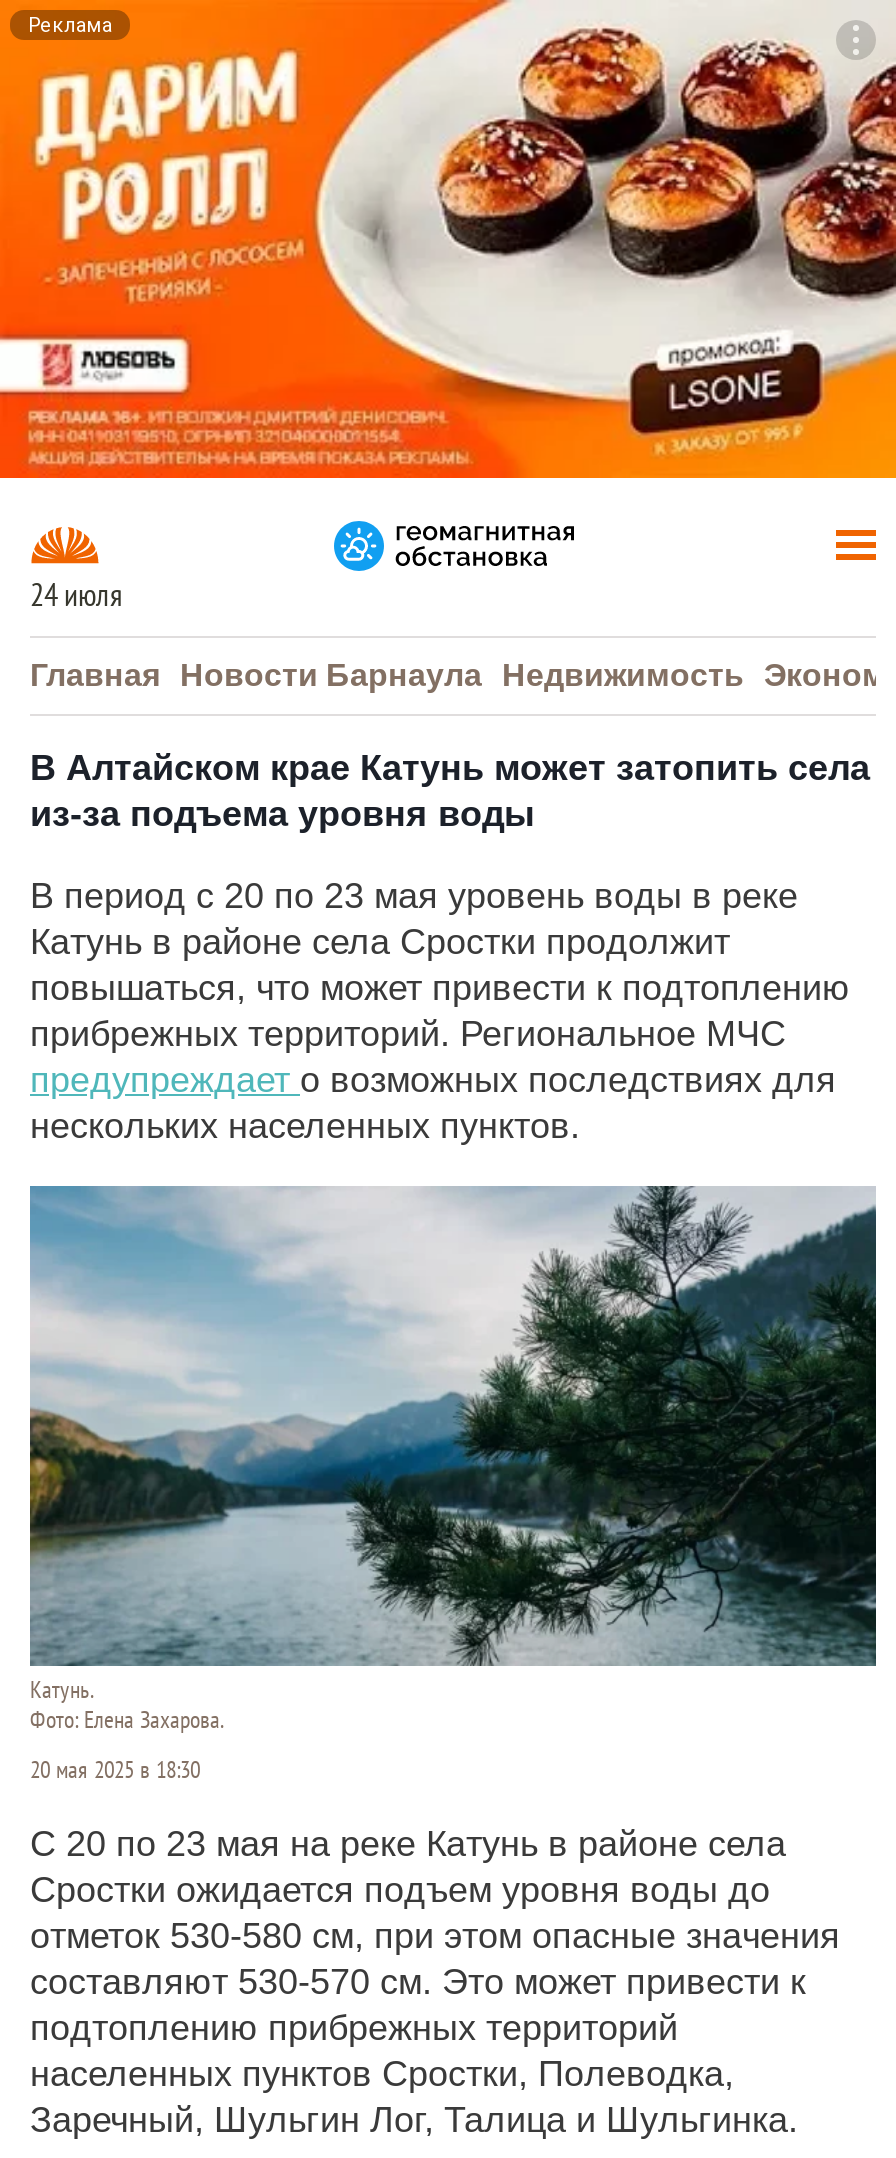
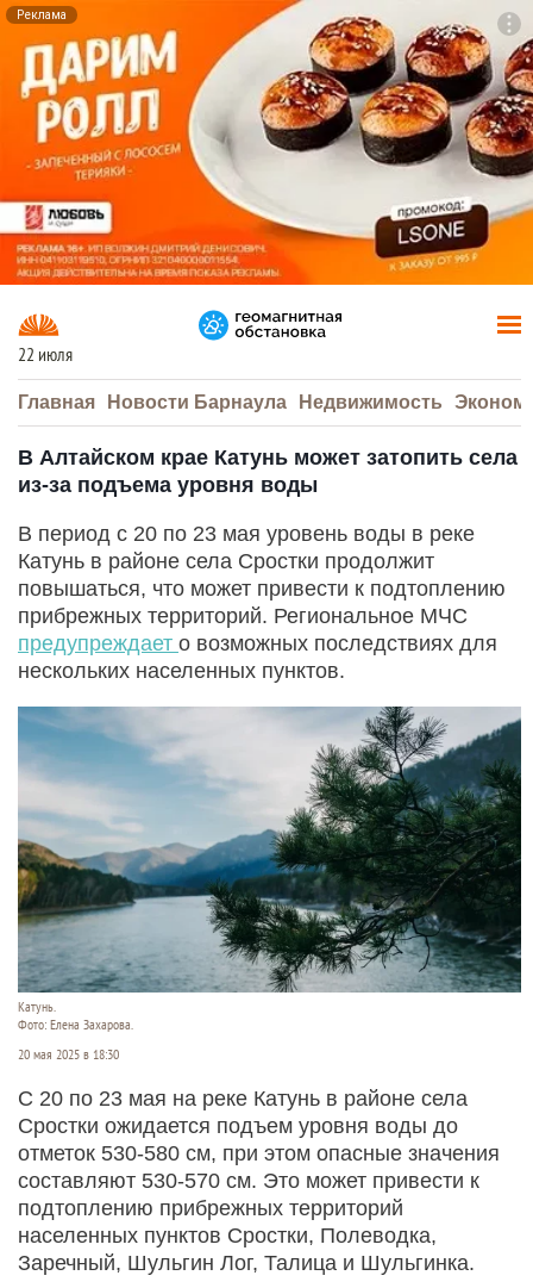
[30,578,122,614] 24 июля -> [18,344,73,366] 22 июля

